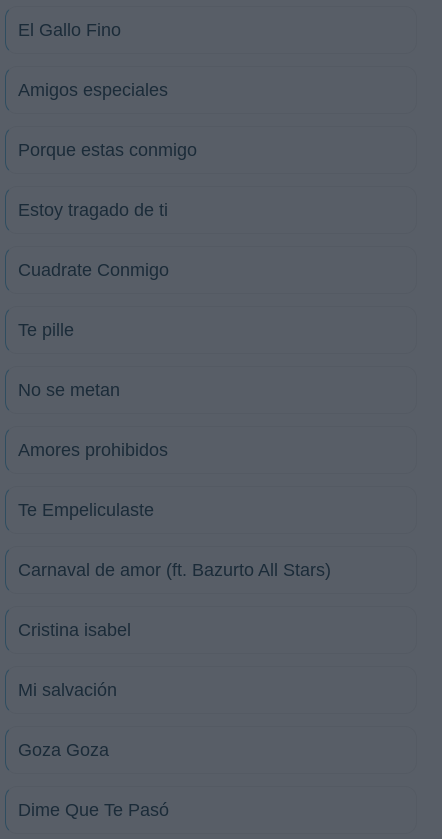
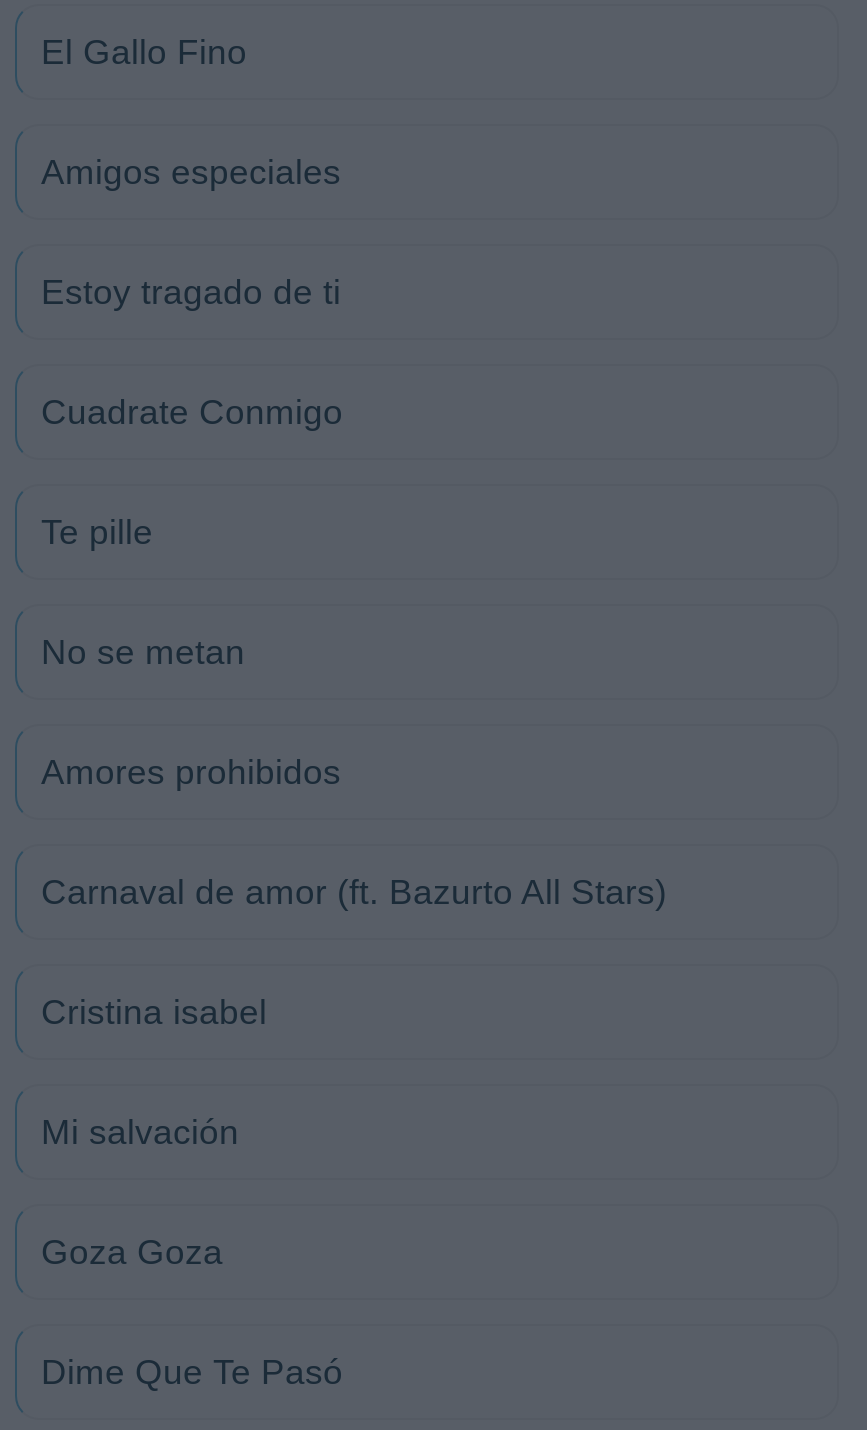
[18,140,197,160] Porque estas conmigo -> none
[18,500,154,520] Te Empeliculaste -> none

